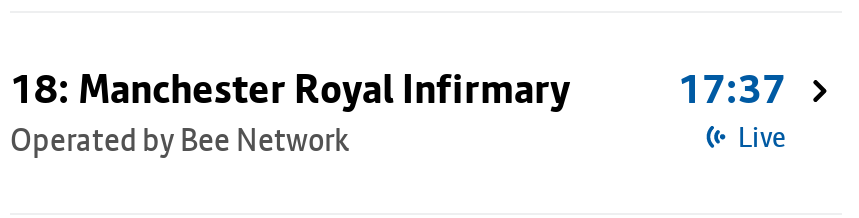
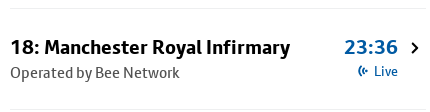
[678,65,786,113] 17:37 -> [344,35,398,59] 23:36

